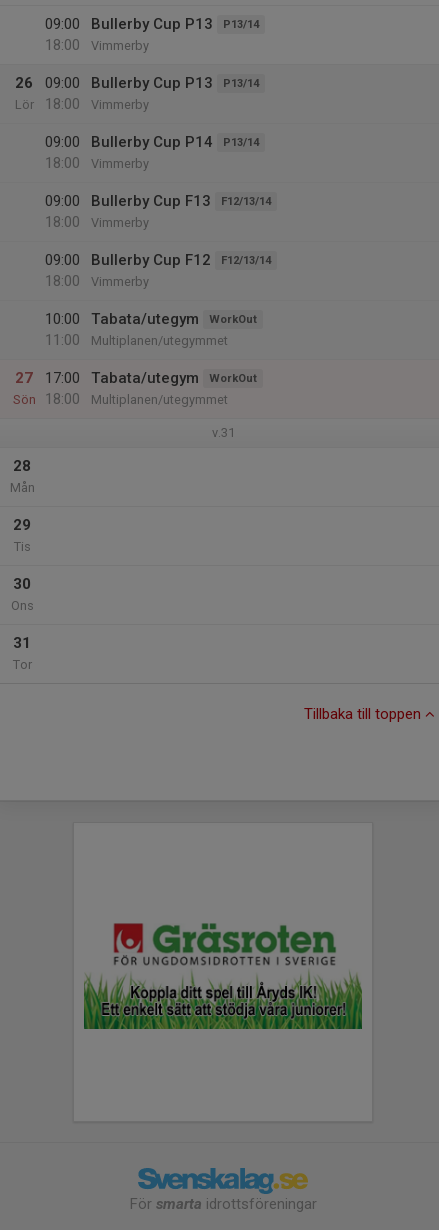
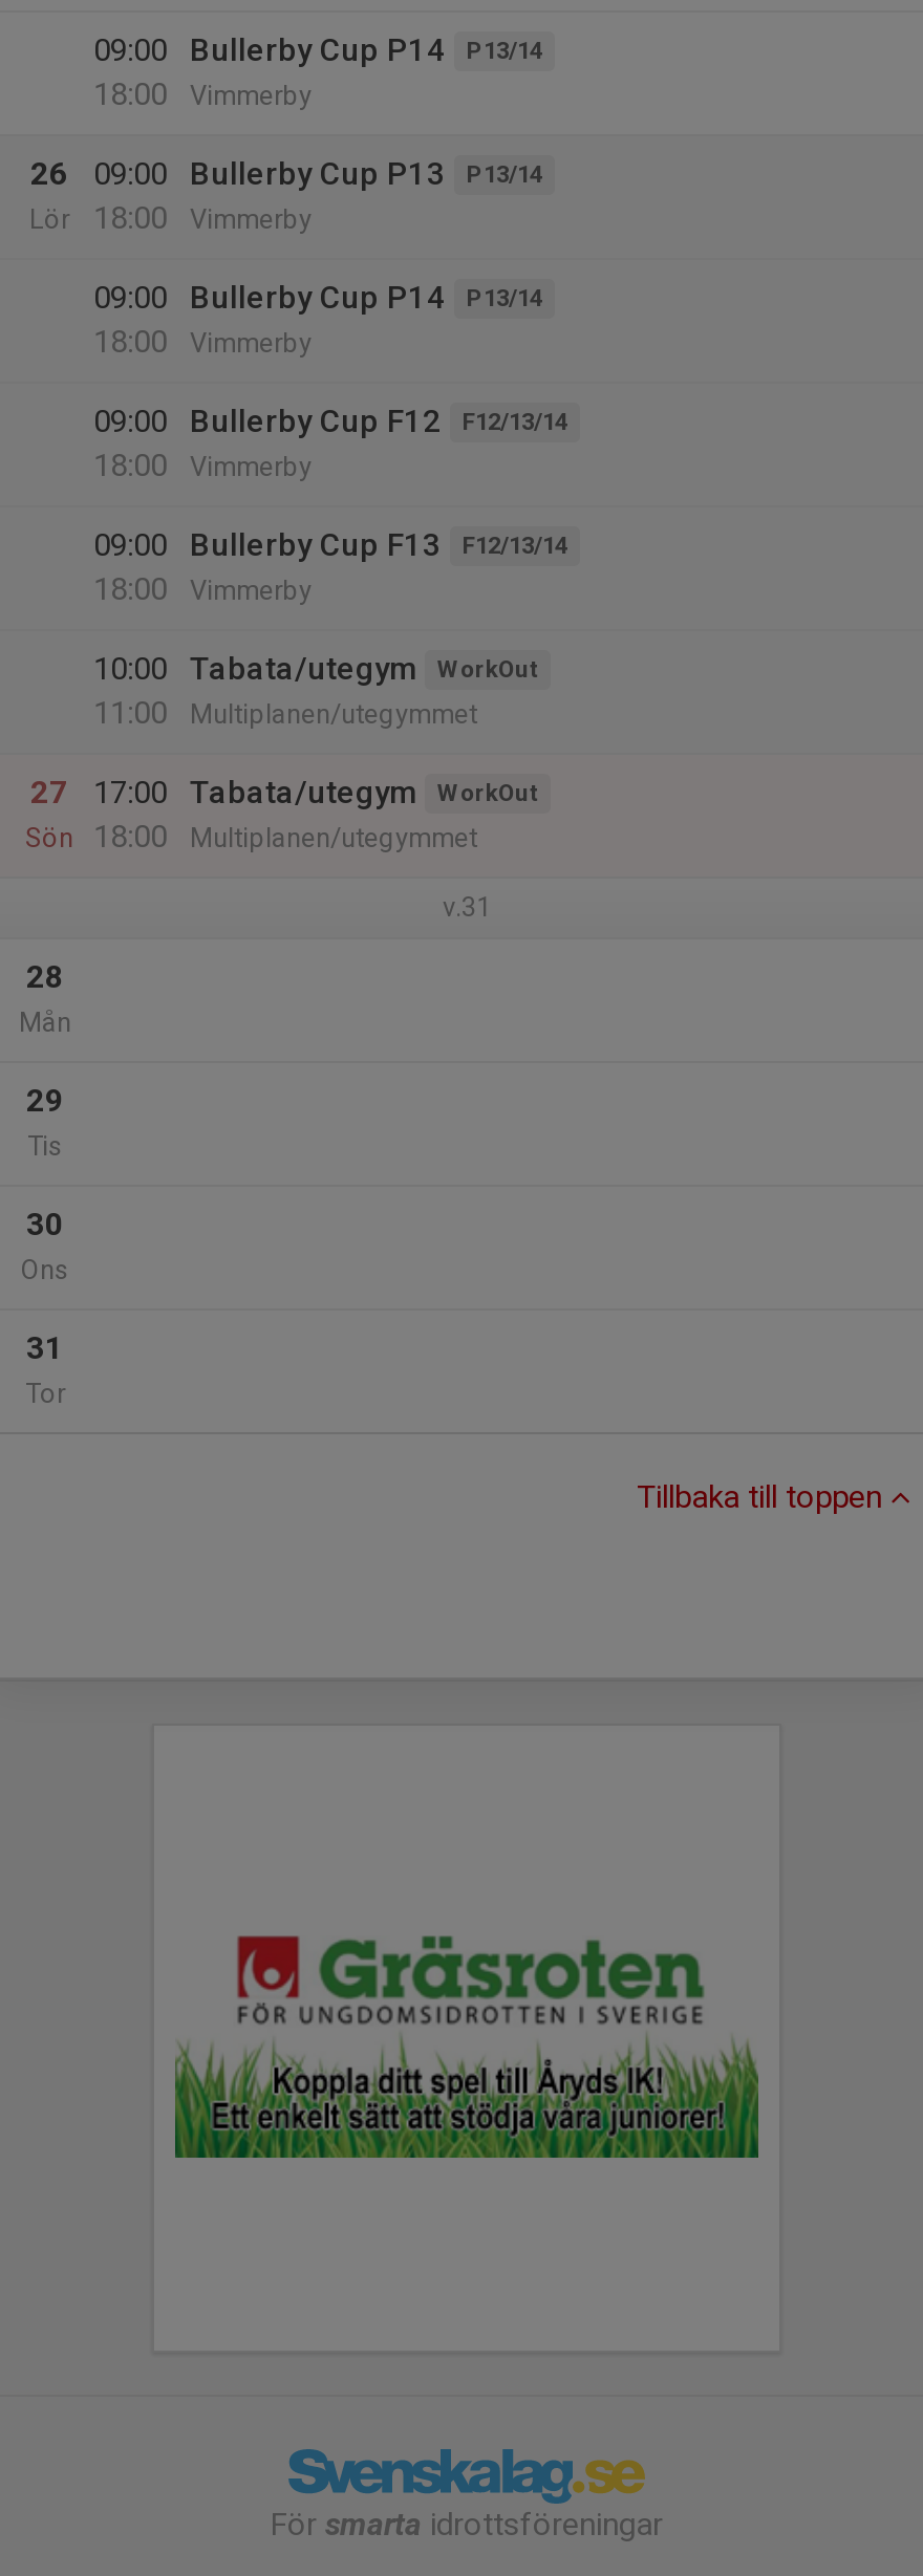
[91,15,213,33] Bullerby Cup P13 -> [190,31,446,69] Bullerby Cup P14
moved [91,192,211,210] -> [190,526,442,564]: Bullerby Cup F13
moved [91,251,211,269] -> [190,403,442,440]: Bullerby Cup F12

